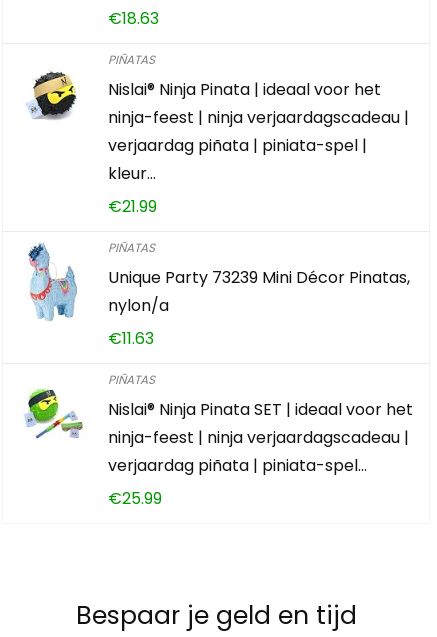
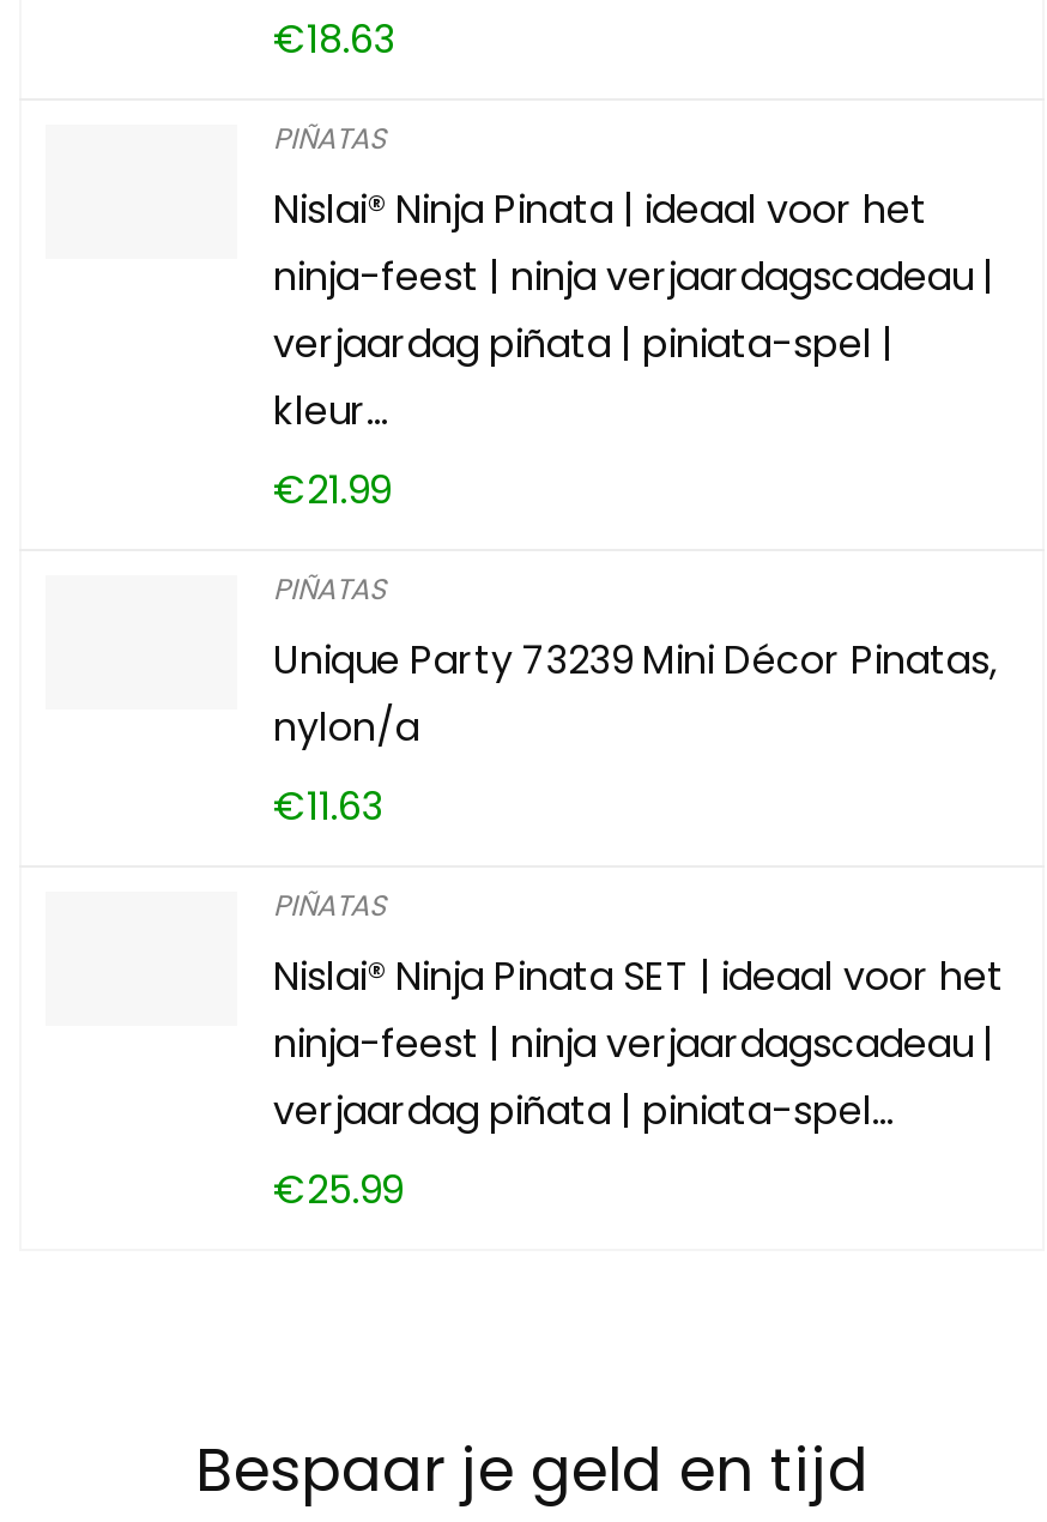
[26,71,77,121] [image] -> none
[28,242,78,322] [image] -> none
[24,388,84,439] [image] -> none

